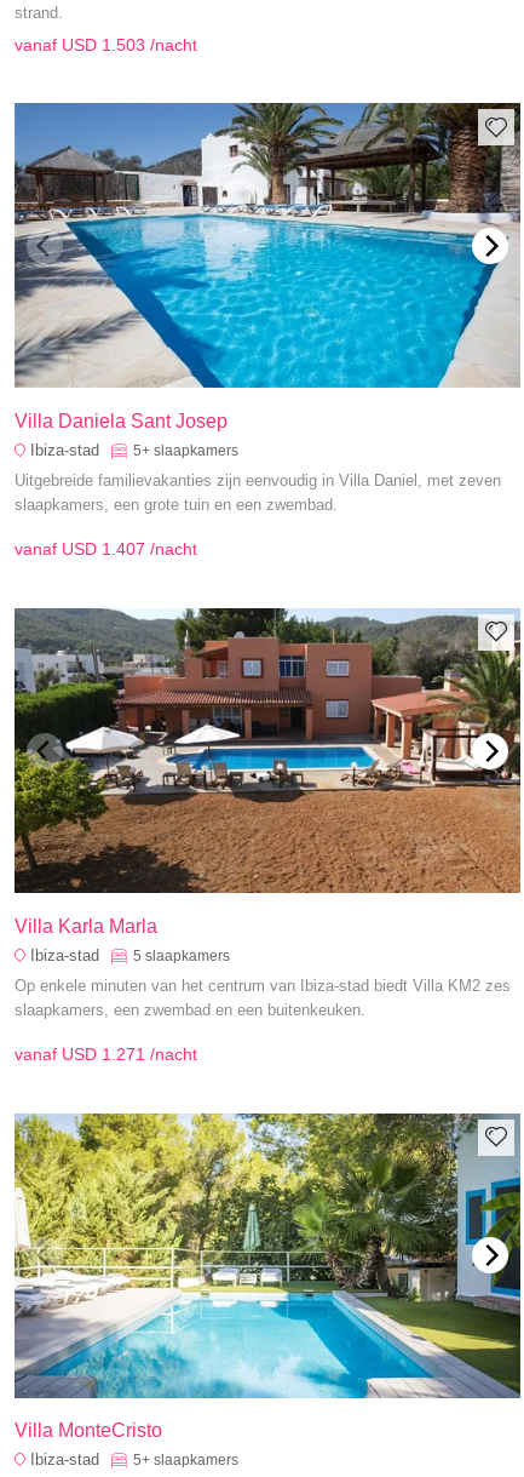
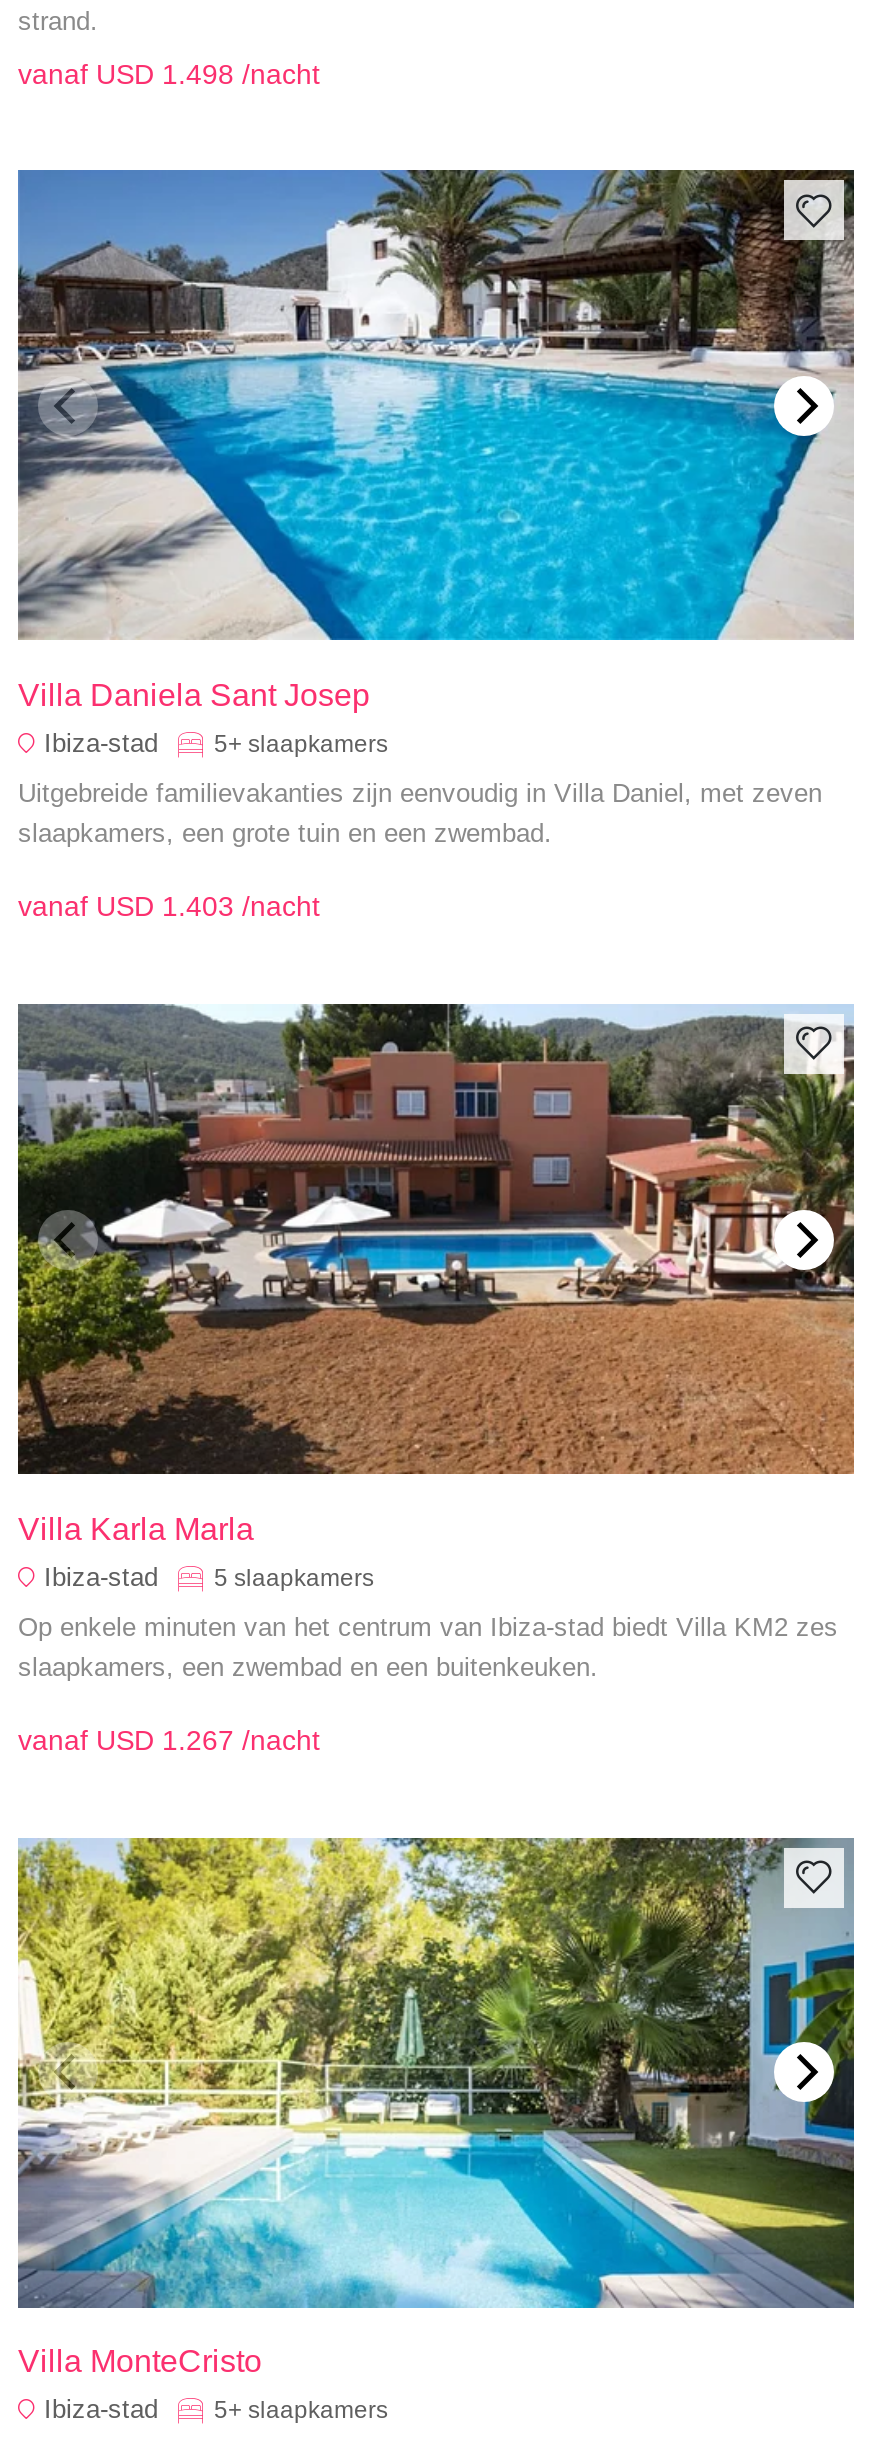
[15,35,197,54] vanaf USD 1.503 /nacht -> [18,57,320,89] vanaf USD 1.498 /nacht
[15,540,197,559] vanaf USD 1.407 /nacht -> [18,891,320,923] vanaf USD 1.403 /nacht
[15,1045,197,1064] vanaf USD 1.271 /nacht -> [18,1725,320,1757] vanaf USD 1.267 /nacht

